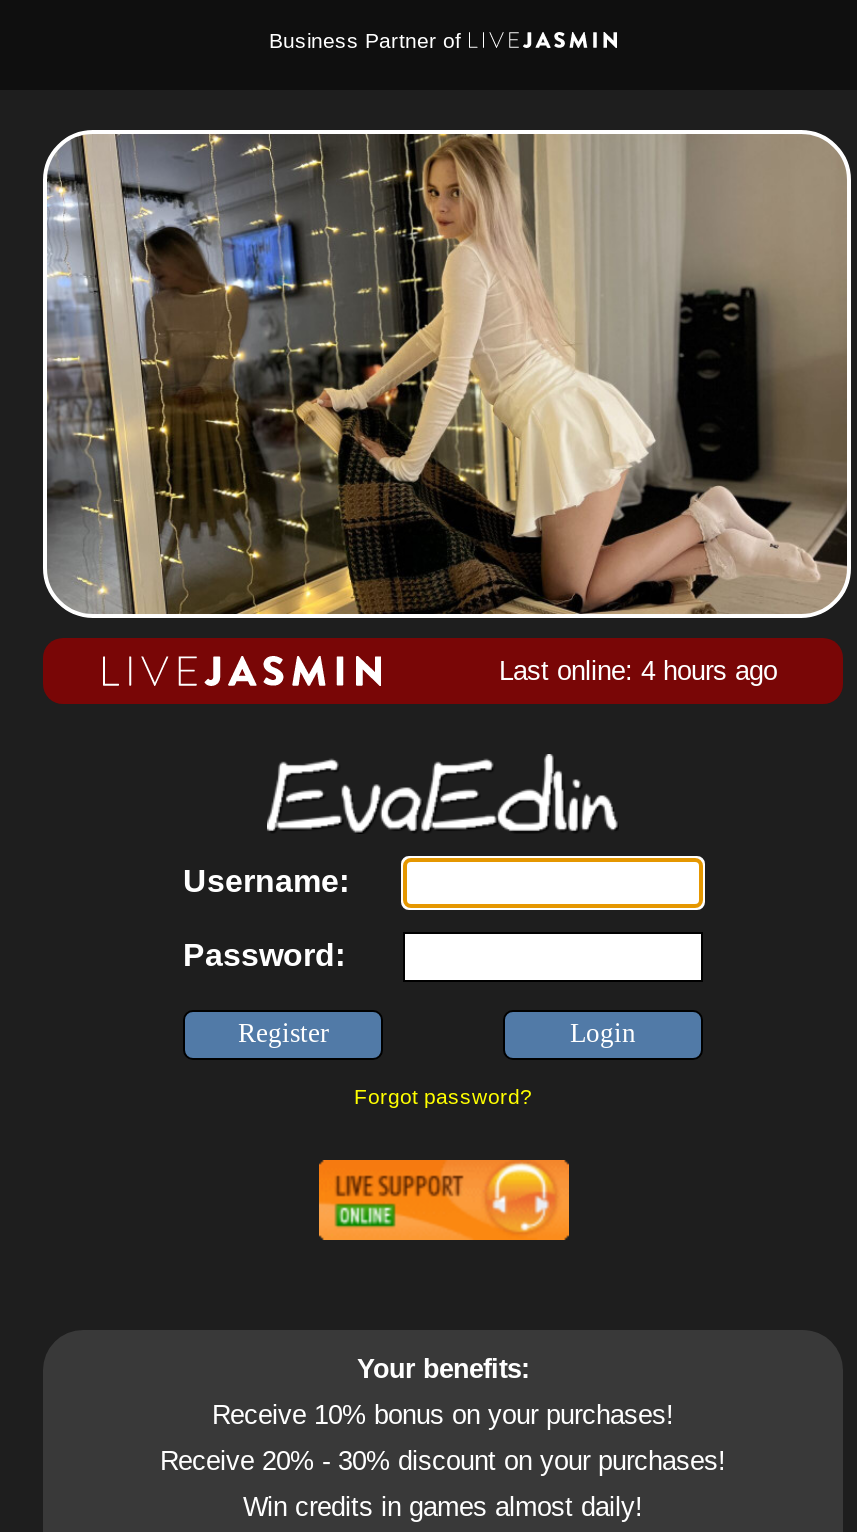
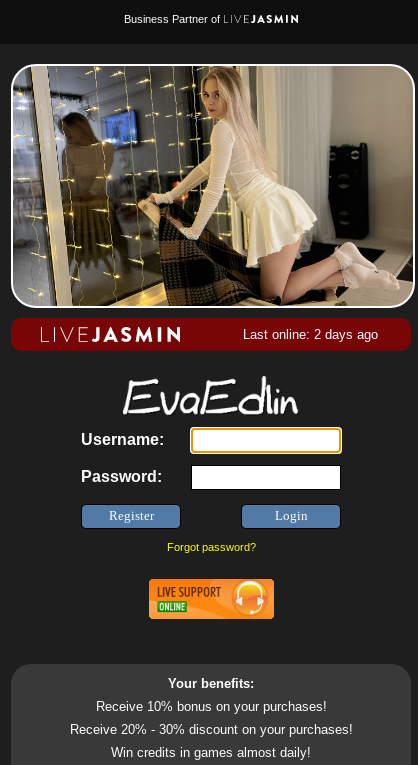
[499,656,777,686] Last online: 4 hours ago -> [243,327,378,342] Last online: 2 days ago

